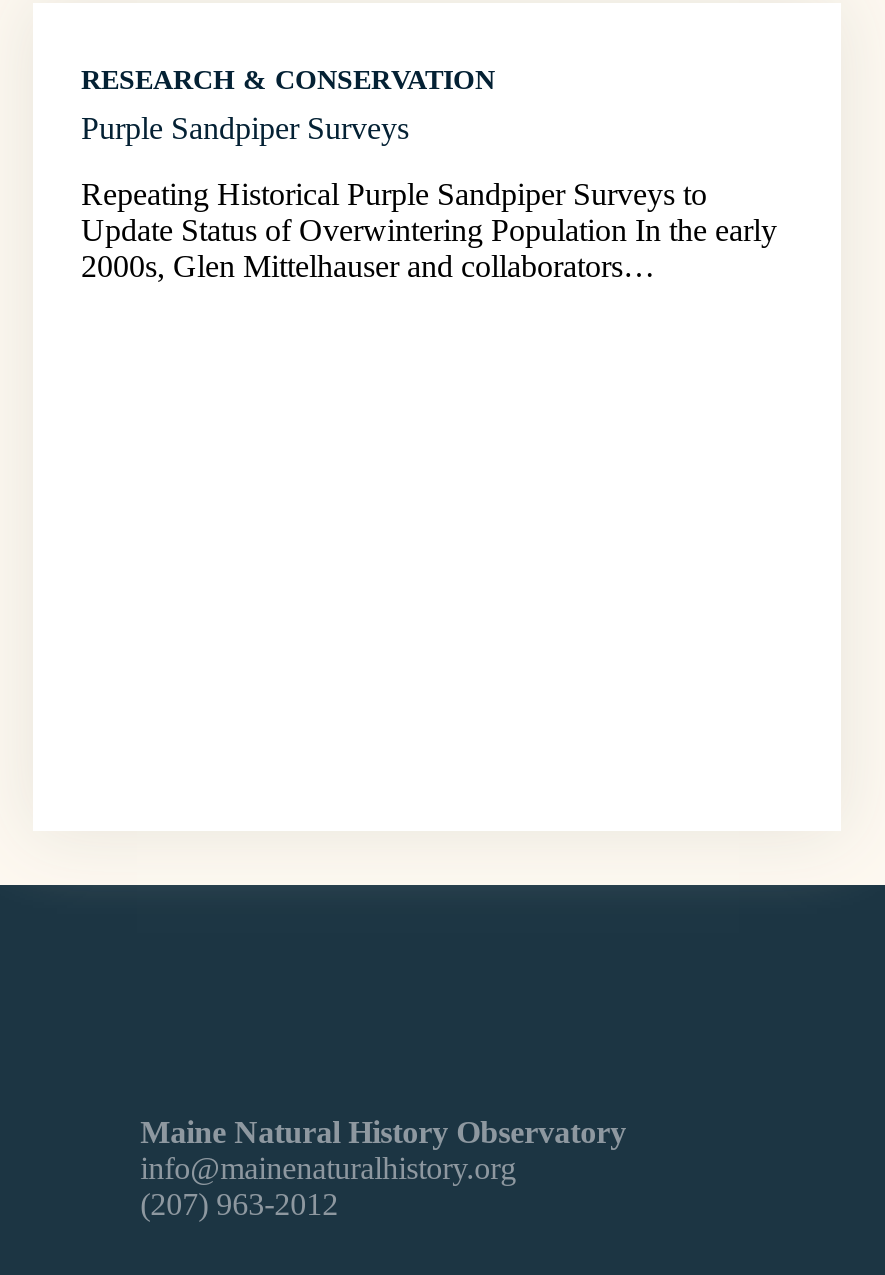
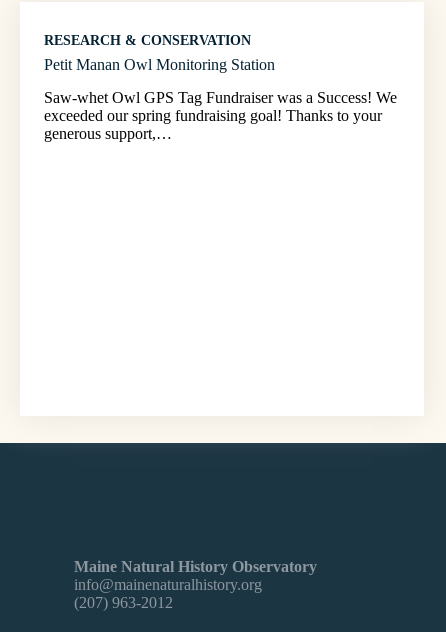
[81,111,409,145] Purple Sandpiper Surveys -> [44,56,275,73] Petit Manan Owl Monitoring Station
[81,177,777,283] Repeating Historical Purple Sandpiper Surveys to | Update Status of Overwintering Population In the early | 2000s, Glen Mittelhauser and collaborators… -> [44,89,397,142] Saw-whet Owl GPS Tag Fundraiser was a Success! We | exceeded our spring fundraising goal! Thanks to your | generous support,…

